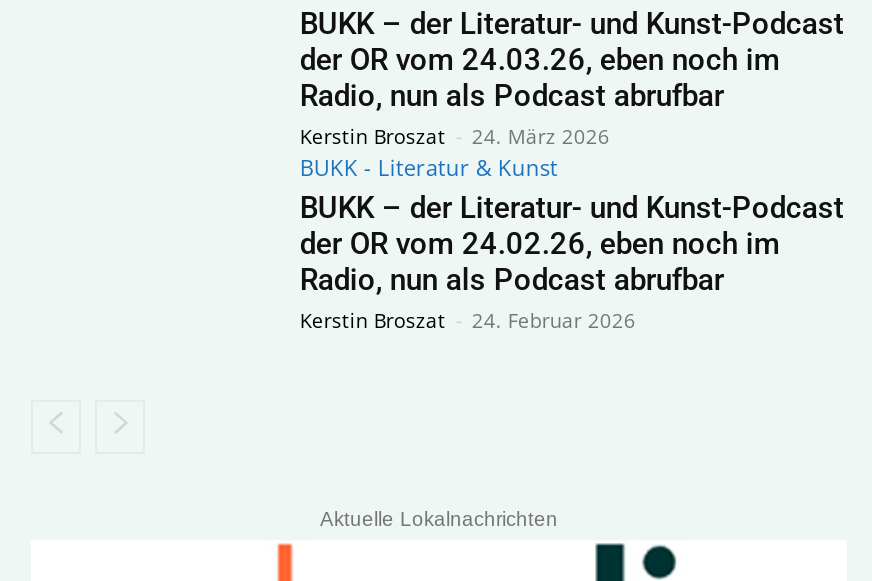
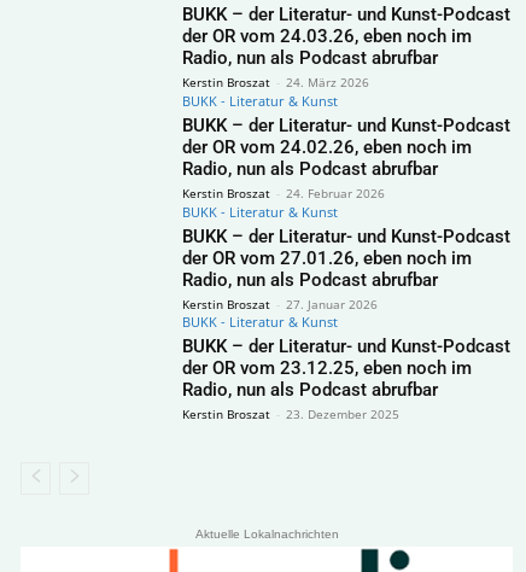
none -> [183,202,511,423] BUKK - Literatur & Kunst | BUKK – der Literatur- und Kunst-Podcast | der OR vom 27.01.26, eben noch im | Radio, nun als Podcast abrufbar | Kerstin Broszat - 27. Januar 2026 | BUKK - Literatur & Kunst | BUKK – der Literatur- und Kunst-Podcast | der OR vom 23.12.25, eben noch im | Radio, nun als Podcast abrufbar | Kerstin Broszat - 23. Dezember 2025

